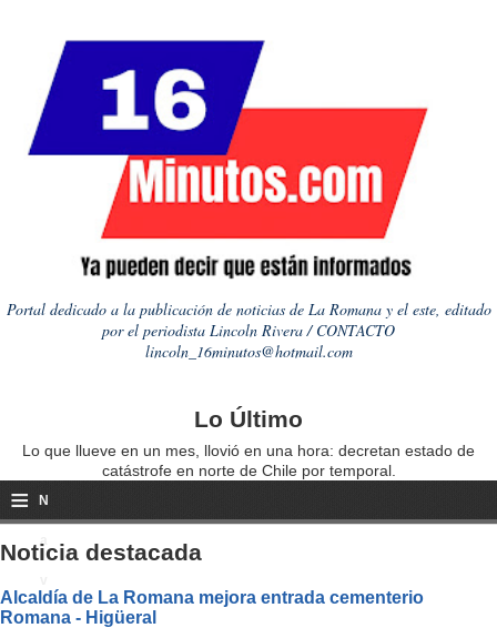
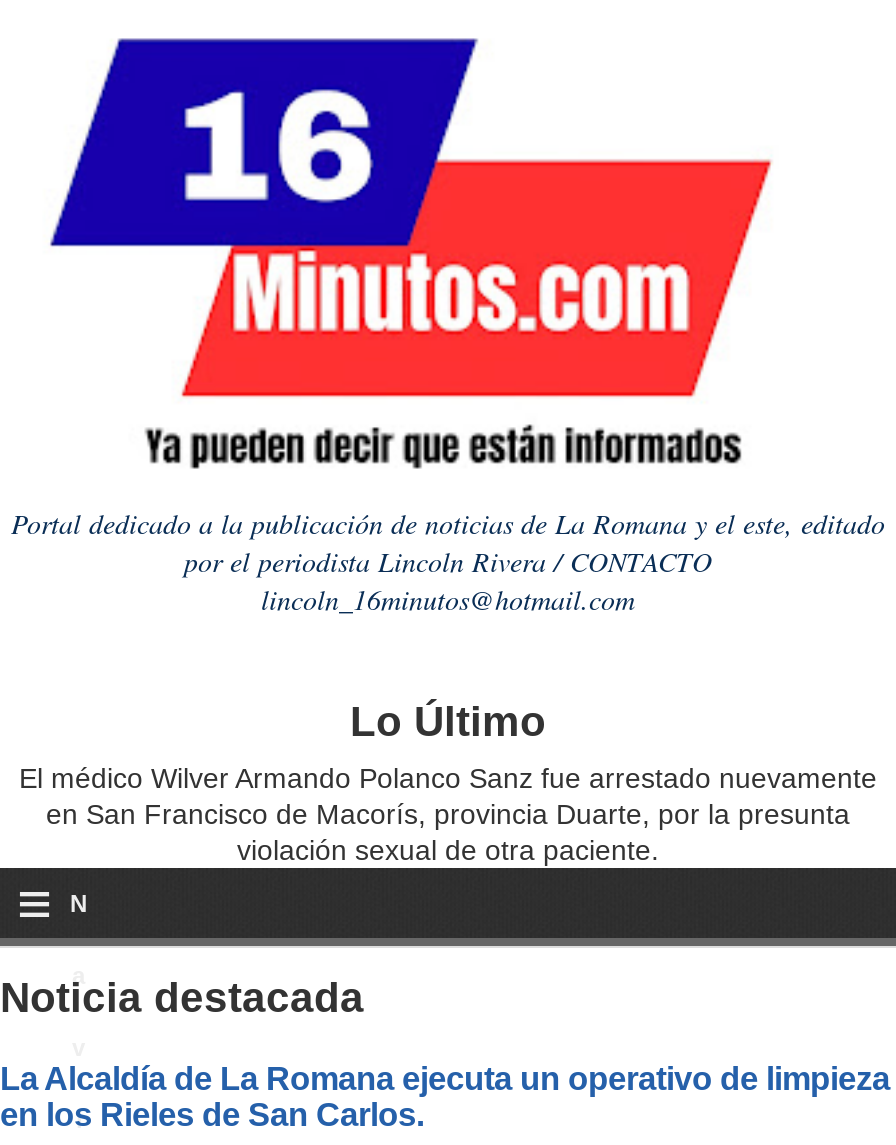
[22,441,475,479] Lo que llueve en un mes, llovió en una hora: decretan estado de | catástrofe en norte de Chile por temporal. -> [19,762,877,866] El médico Wilver Armando Polanco Sanz fue arrestado nuevamente | en San Francisco de Macorís, provincia Duarte, por la presunta | violación sexual de otra paciente.
[0,587,424,627] Alcaldía de La Romana mejora entrada cementerio | Romana - Higüeral -> [0,1059,890,1131] La Alcaldía de La Romana ejecuta un operativo de limpieza | en los Rieles de San Carlos.

